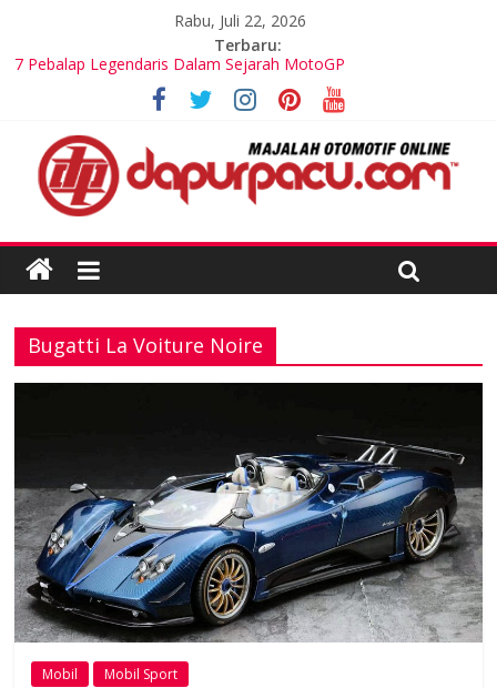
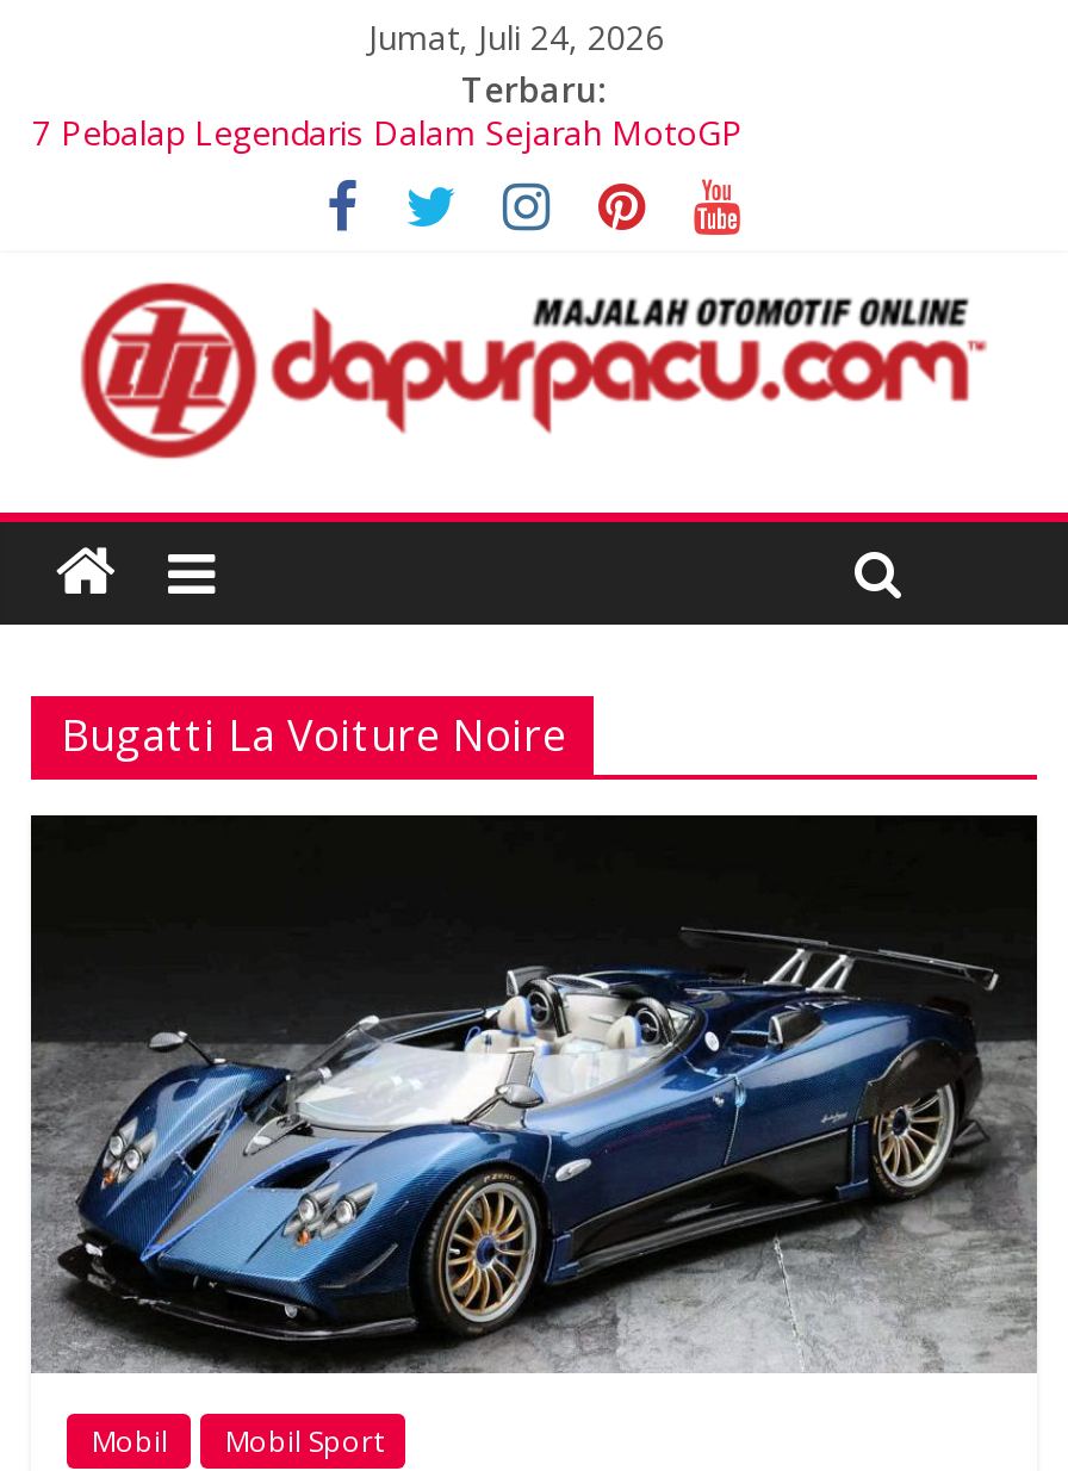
[174,10,306,31] Rabu, Juli 22, 2026 -> [368,14,664,60] Jumat, Juli 24, 2026

